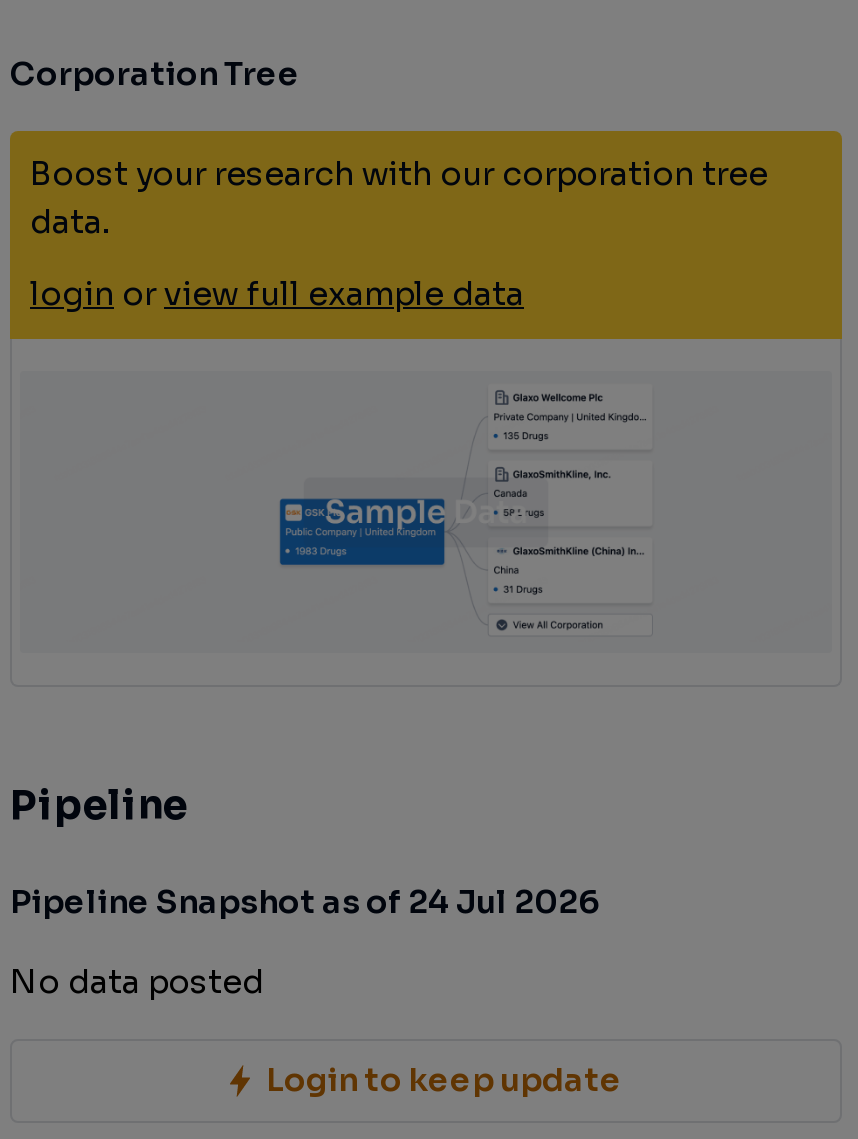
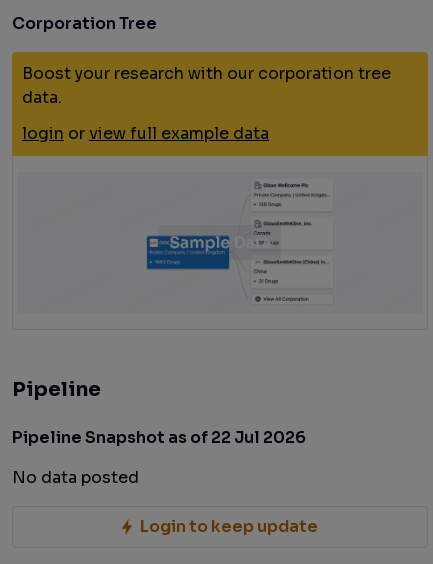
[10,881,600,923] Pipeline Snapshot as of 24 Jul 2026 -> [12,427,306,448] Pipeline Snapshot as of 22 Jul 2026

